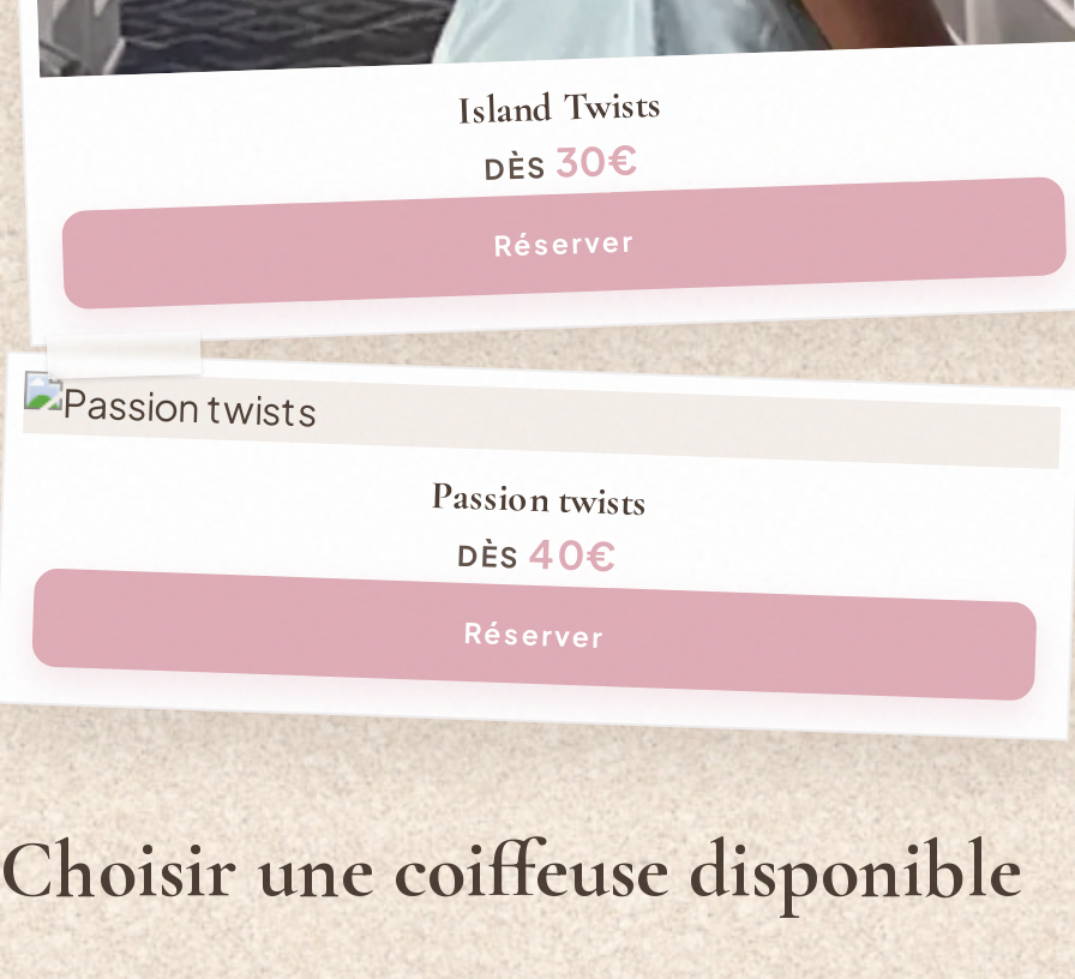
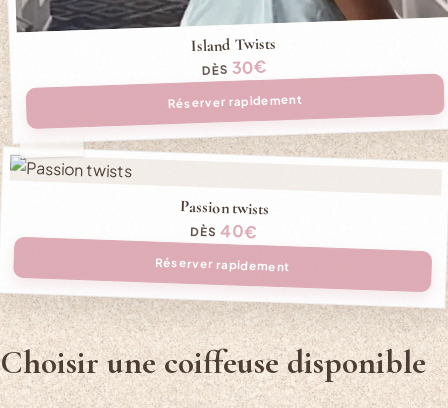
[493,223,635,264] Réserver -> [167,92,303,111] Réserver rapidement
[463,614,605,655] Réserver -> [155,254,291,274] Réserver rapidement

